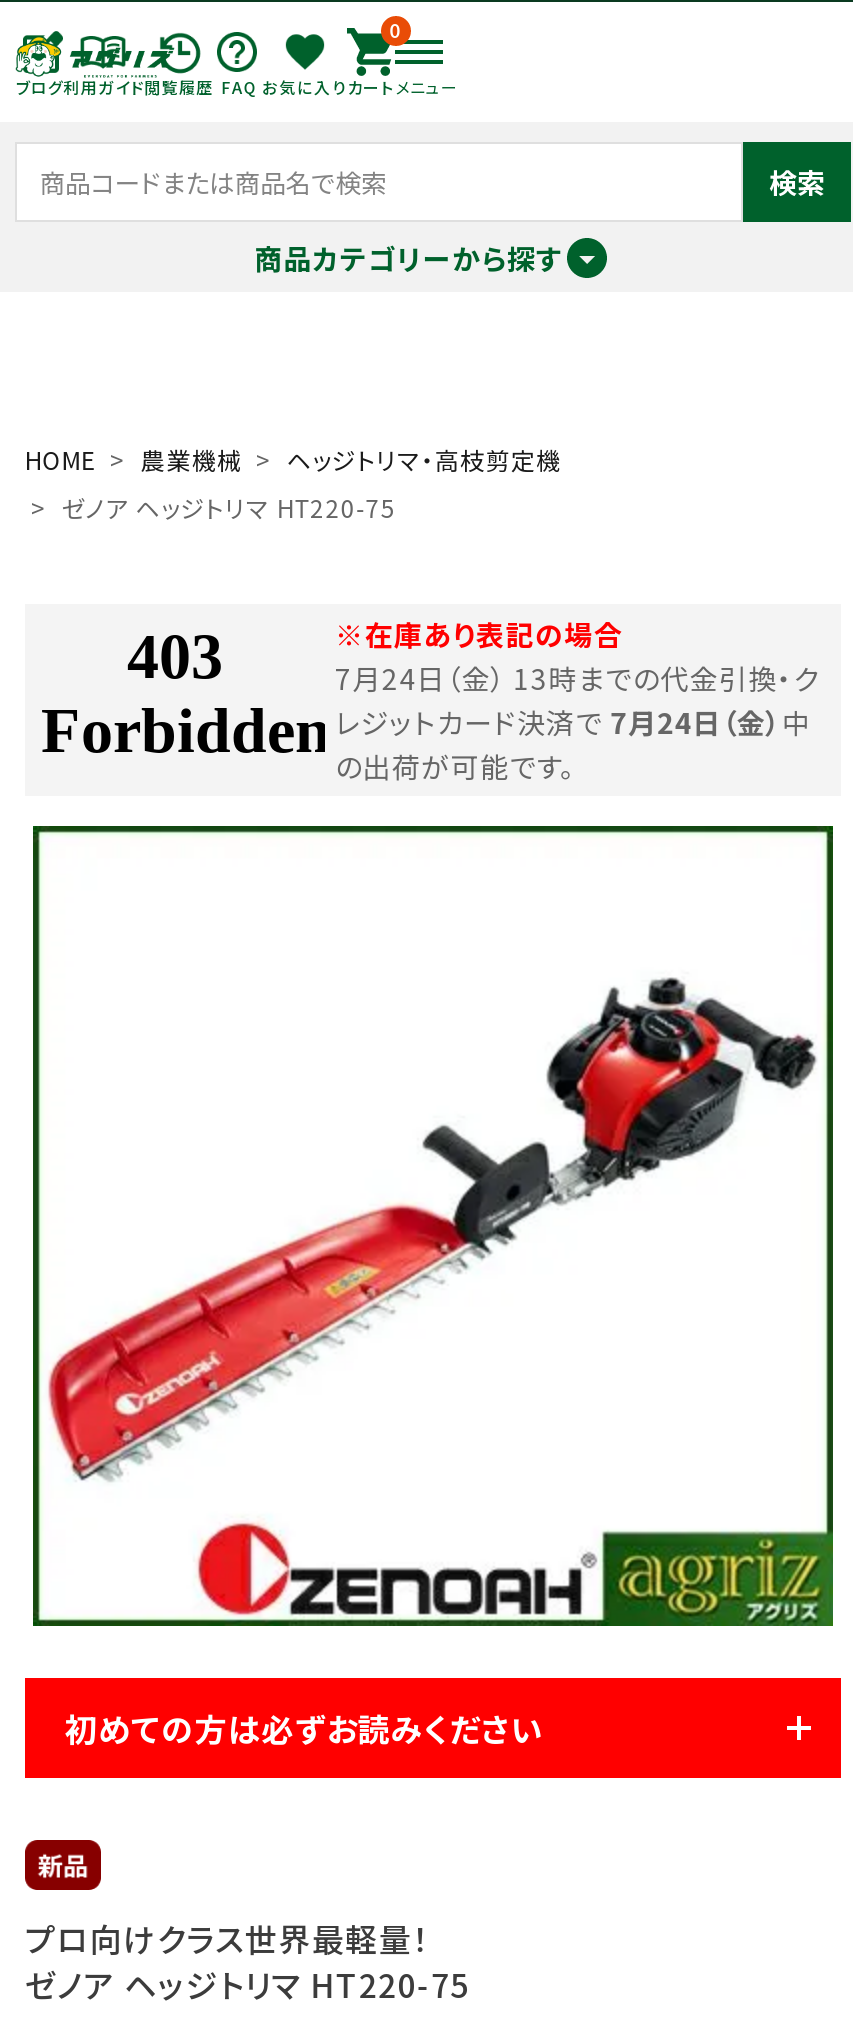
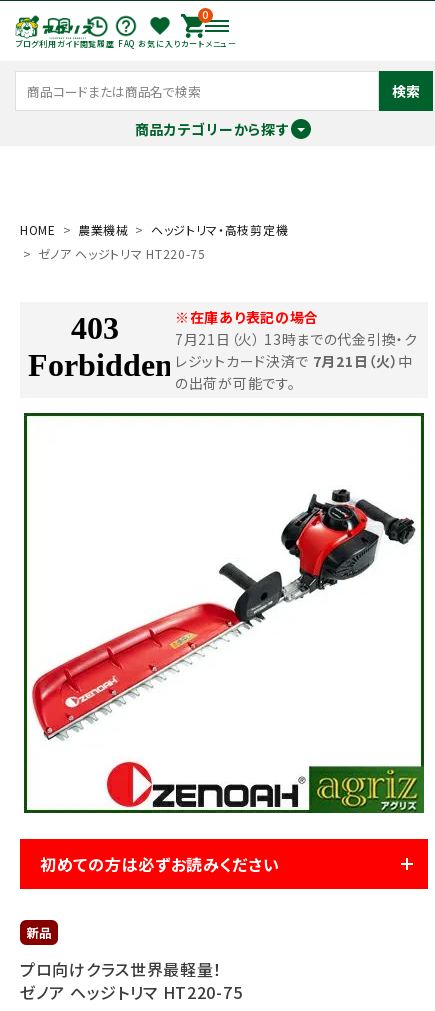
[335,658,820,698] 7月24日（金） 13時までの代金引換・ク -> [175,329,418,349] 7月21日（火） 13時までの代金引換・ク
[335,702,811,742] レジットカード決済で7月24日（金）中 -> [175,351,413,371] レジットカード決済で7月21日（火）中

